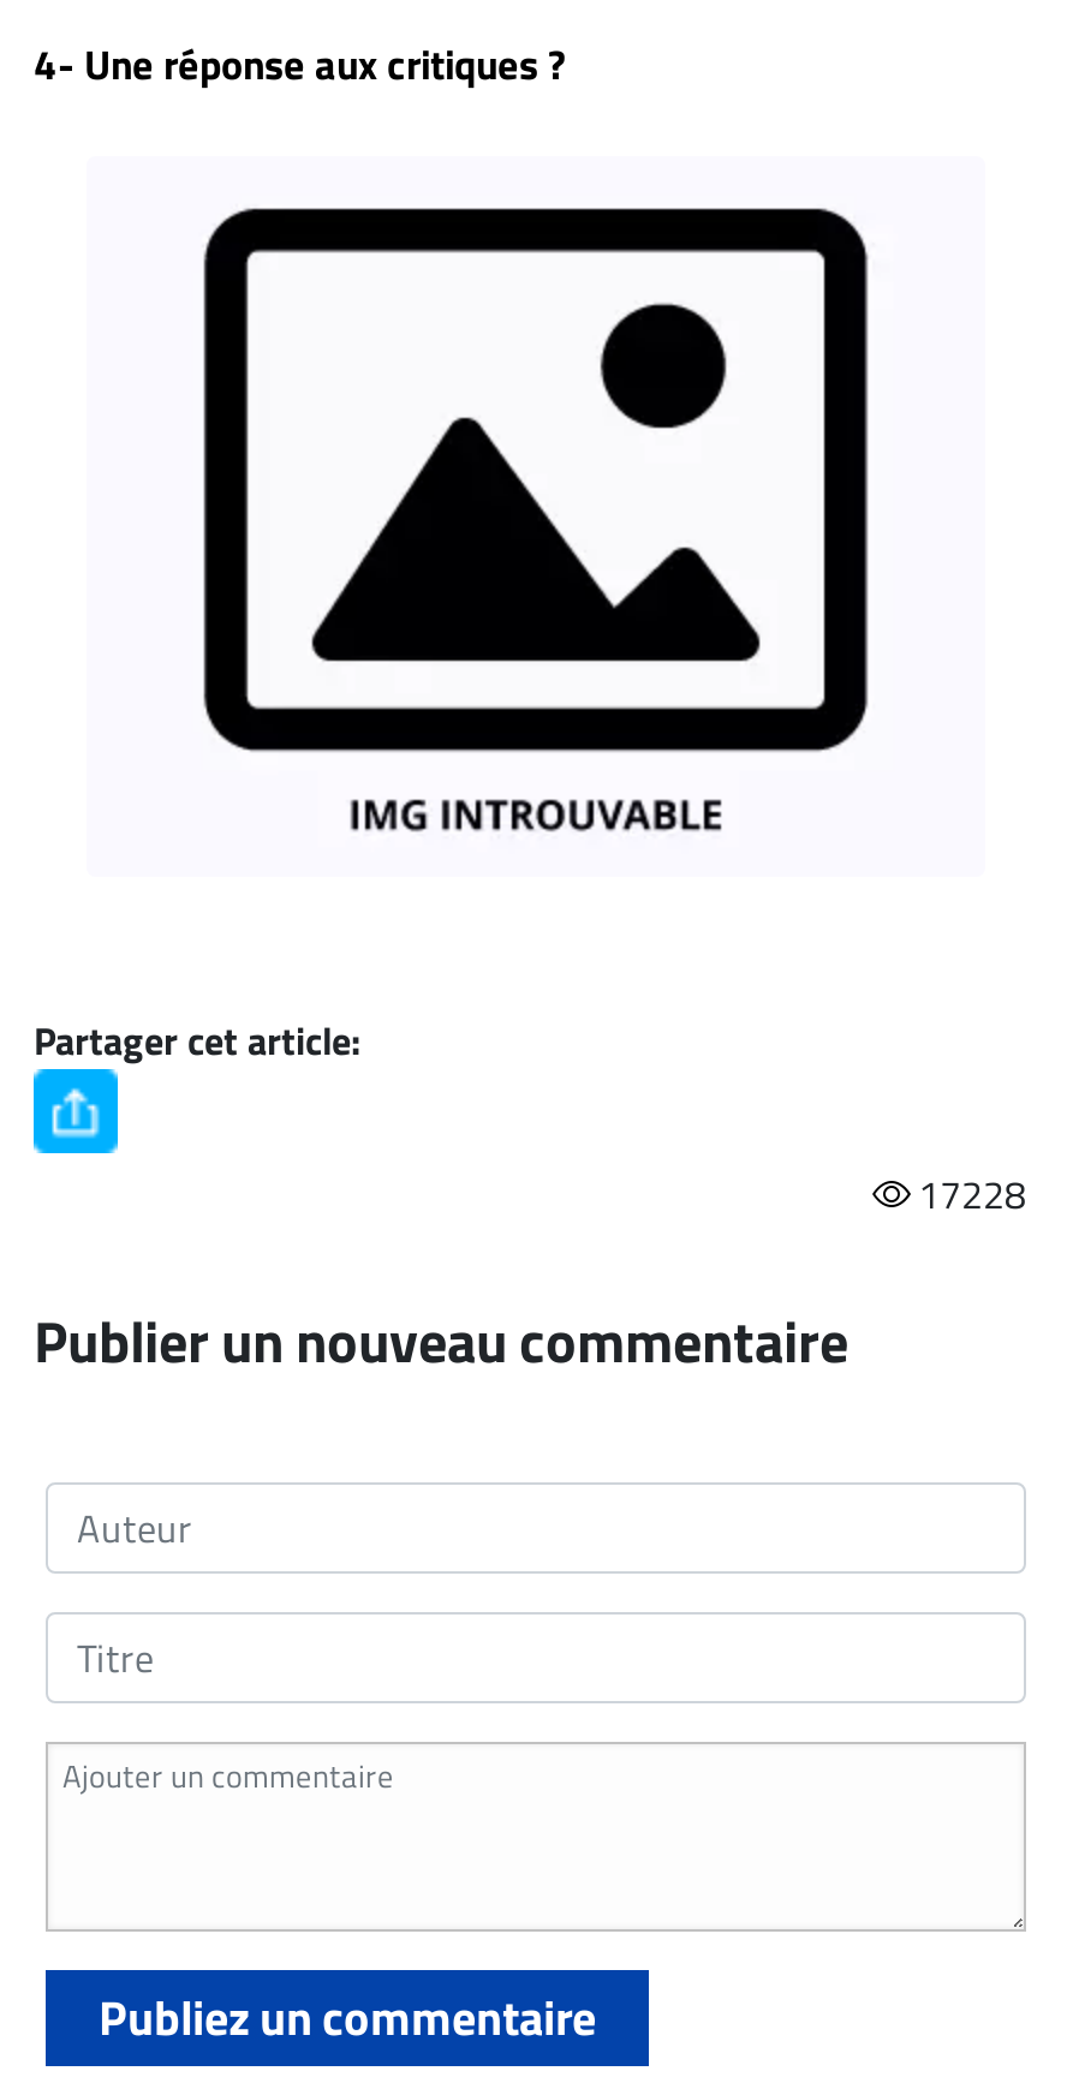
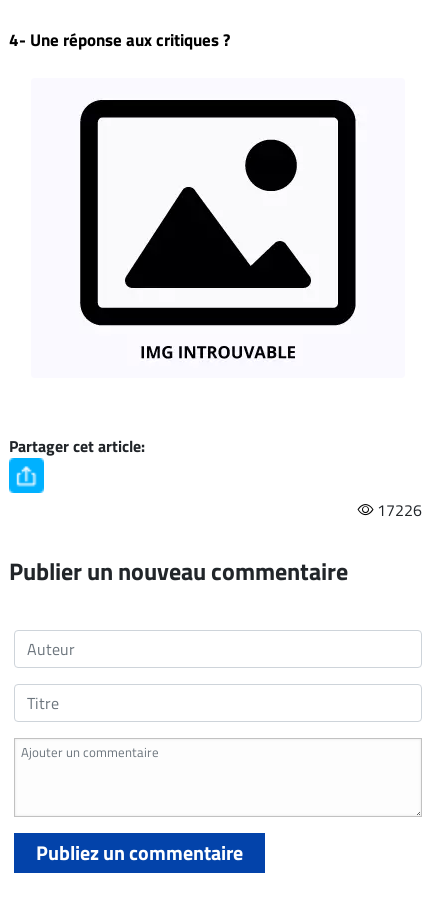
[908,1165,1026,1222] 17228 -> [373,498,422,522] 17226

